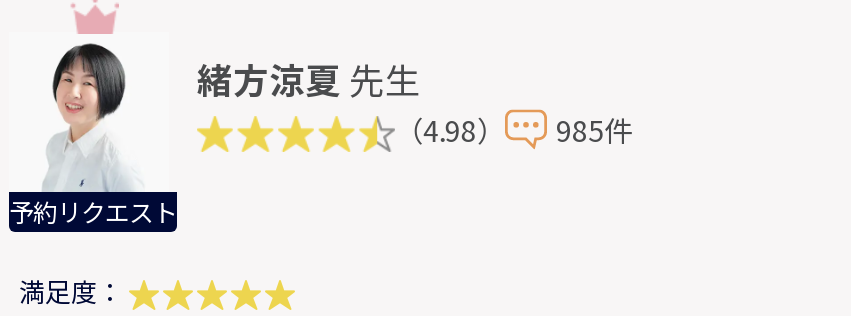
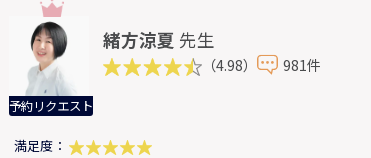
[395,108,632,150] （4.98） 985件 -> [202,54,320,75] （4.98） 981件

